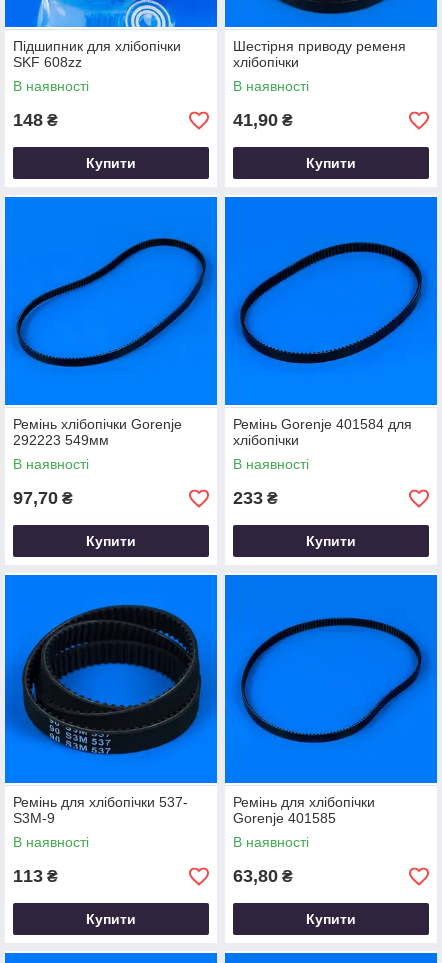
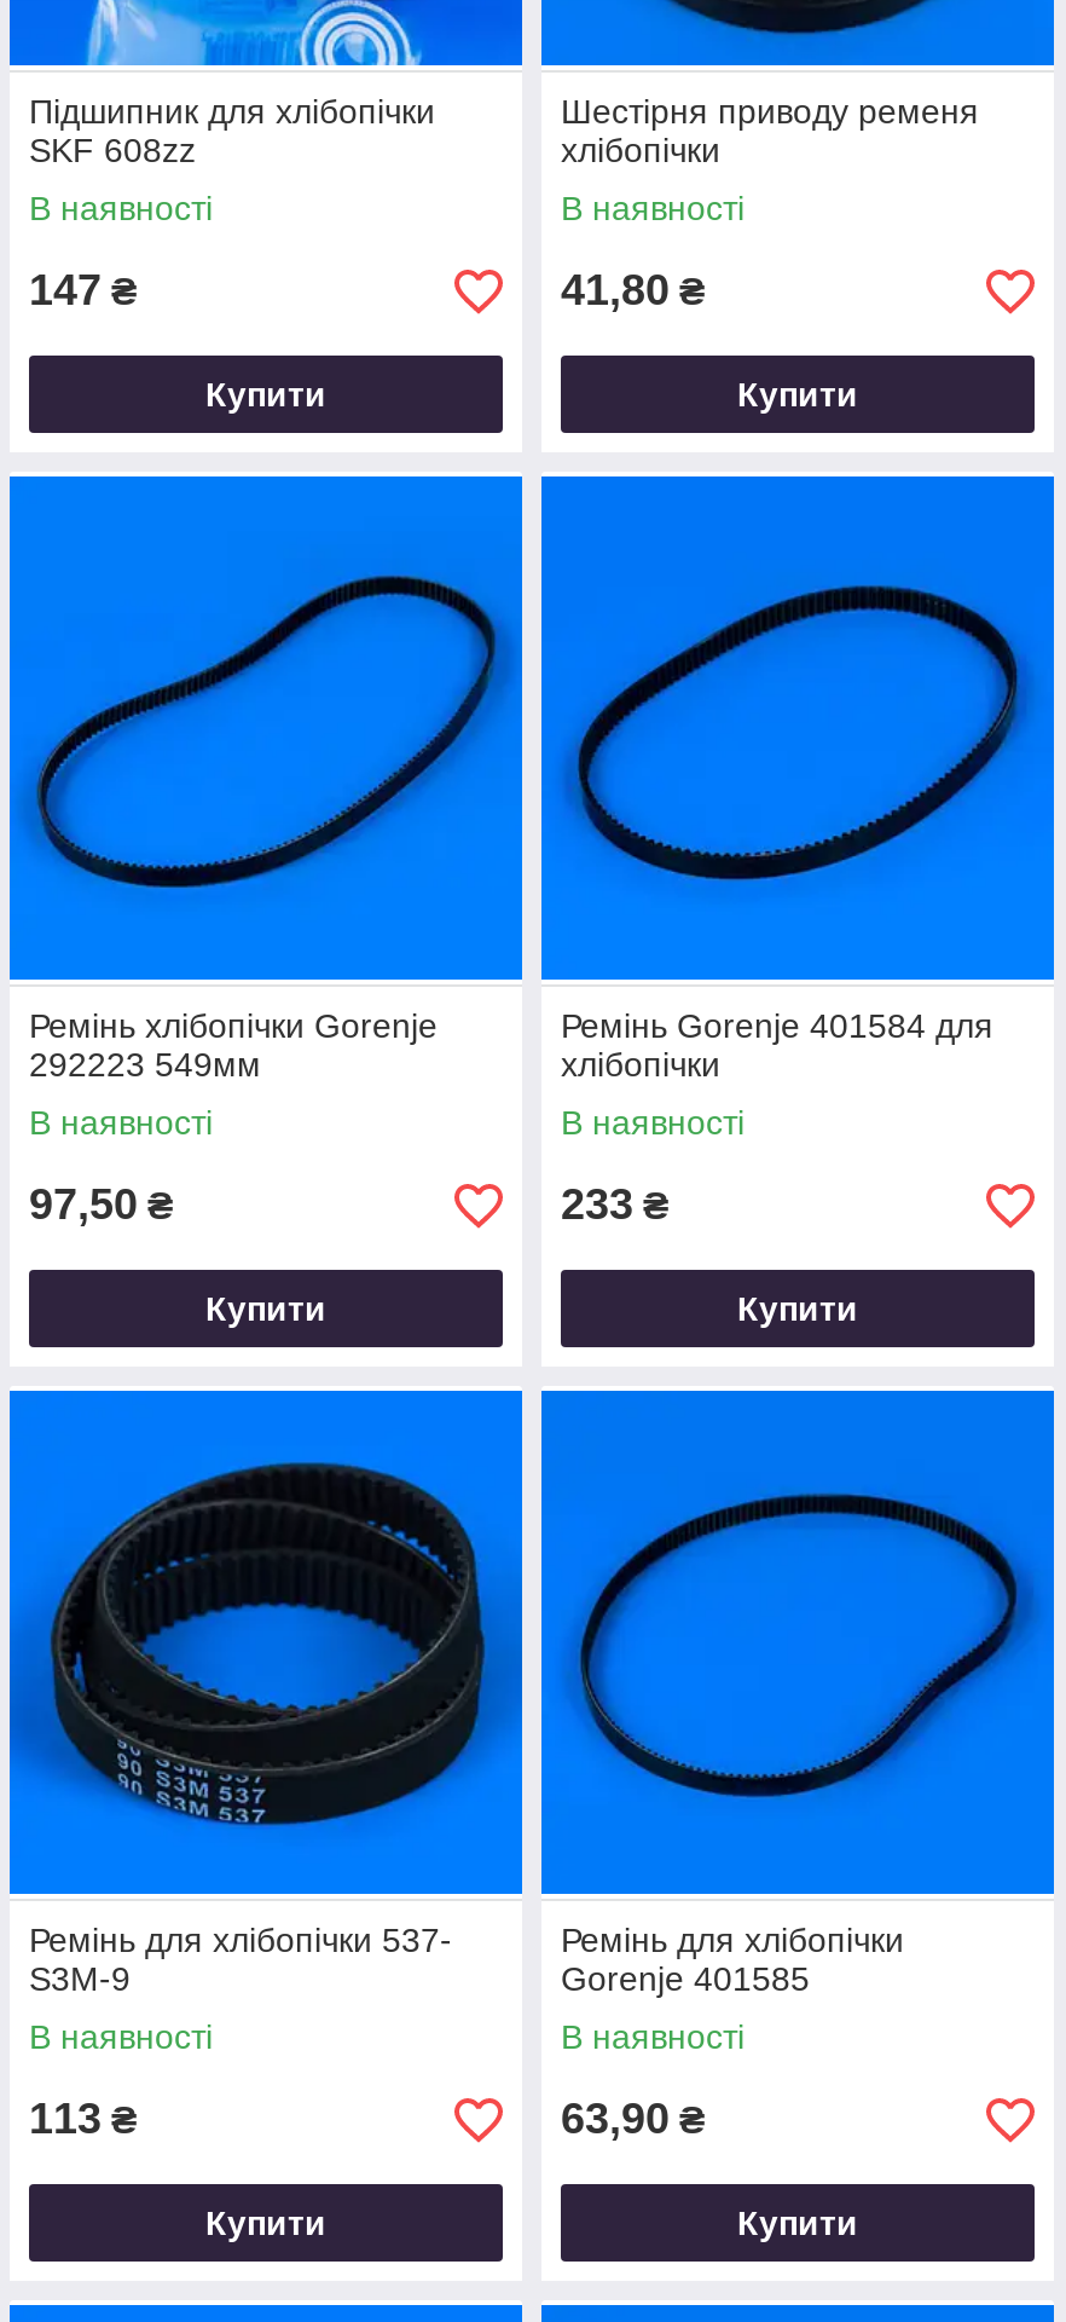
[13,110,58,130] 148 ₴ -> [29,267,138,315] 147 ₴
[233,110,293,130] 41,90 ₴ -> [561,267,706,315] 41,80 ₴
[13,488,73,508] 97,70 ₴ -> [29,1181,174,1229] 97,50 ₴
[233,866,293,886] 63,80 ₴ -> [561,2095,706,2143] 63,90 ₴

